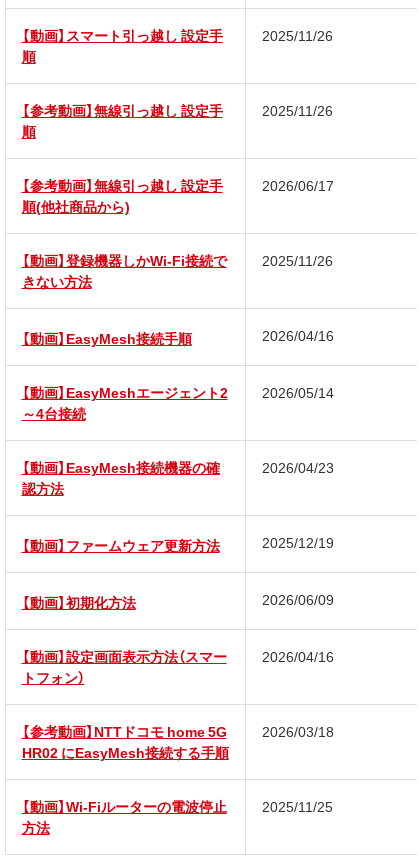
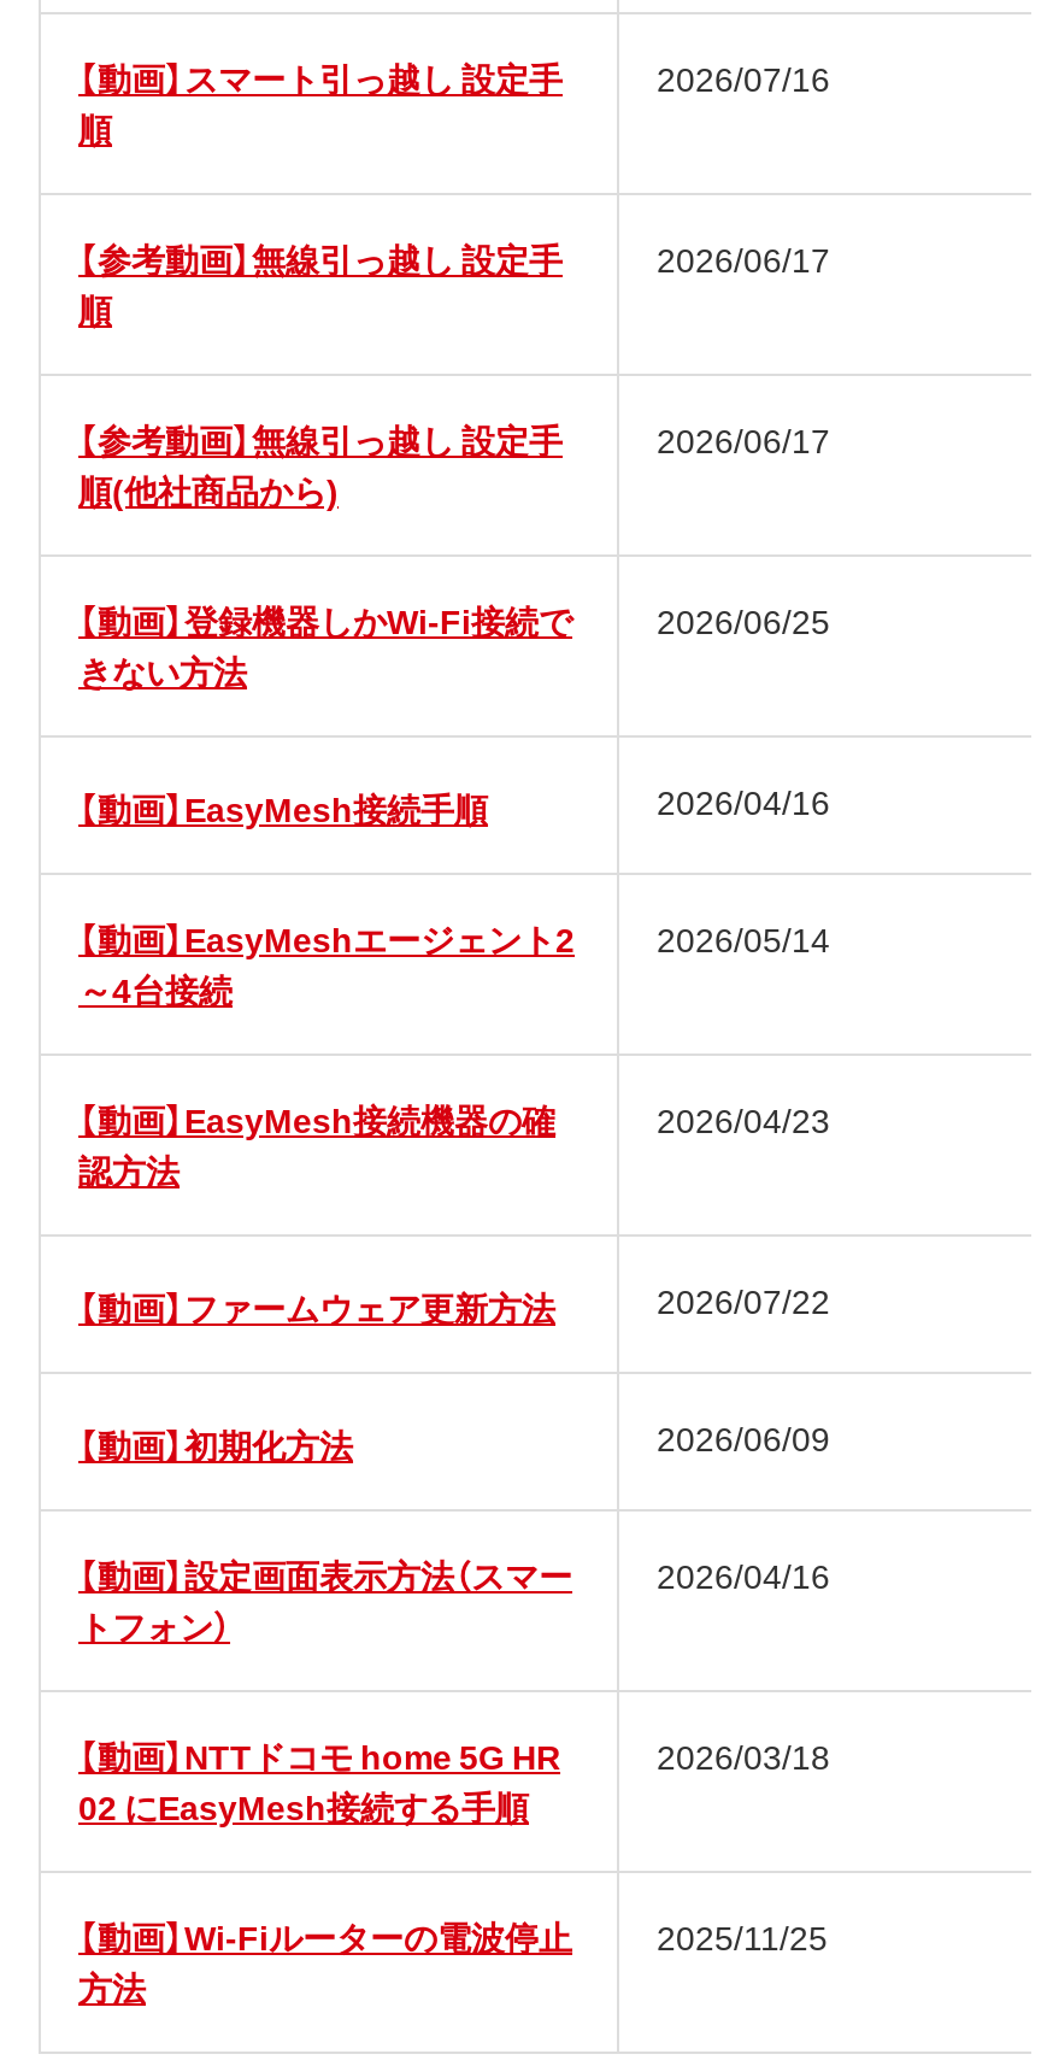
[21,25,332,45] 【動画】スマート引っ越し 設定手 2025/11/26 -> [78,54,830,102] 【動画】スマート引っ越し 設定手 2026/07/16
[21,100,332,120] 【参考動画】無線引っ越し 設定手 2025/11/26 -> [78,235,830,283] 【参考動画】無線引っ越し 設定手 2026/06/17
[21,250,332,270] 【動画】登録機器しかWi-Fi接続で 2025/11/26 -> [78,596,830,645] 【動画】登録機器しかWi-Fi接続で 2026/06/25
[261,532,333,552] 2025/12/19 -> [657,1276,830,1324] 2026/07/22
[21,721,228,762] 【参考動画】NTTドコモ home 5G | HR02 にEasyMesh接続する手順 -> [78,1732,560,1831] 【動画】NTTドコモ home 5G HR | 02 にEasyMesh接続する手順

